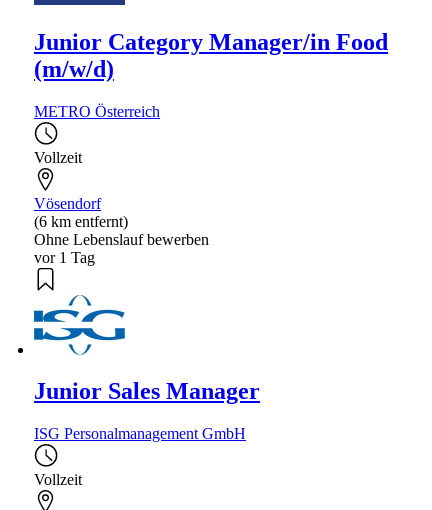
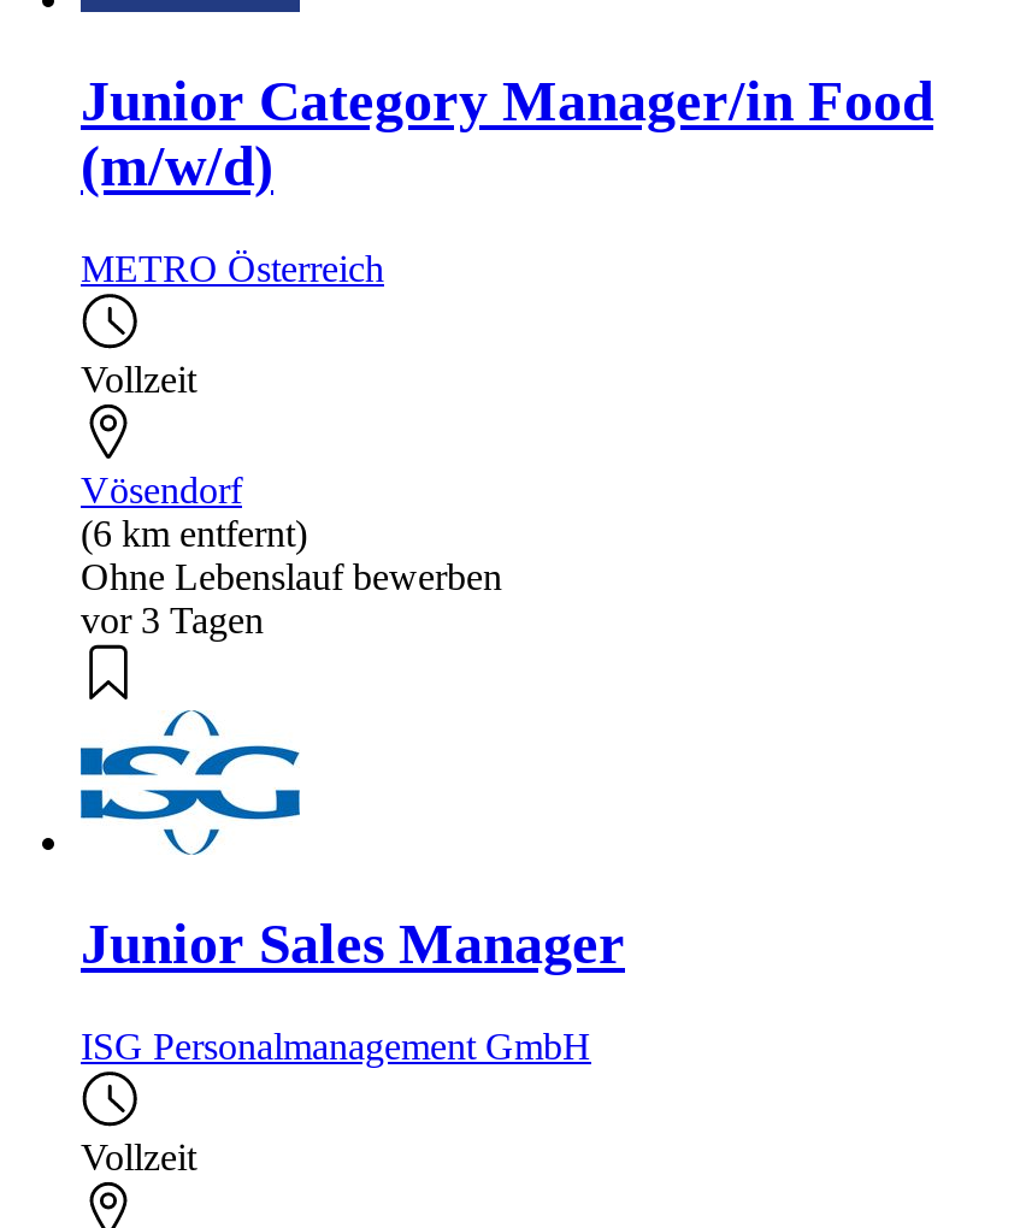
[34,248,95,265] vor 1 Tag -> [81,598,264,639] vor 3 Tagen

